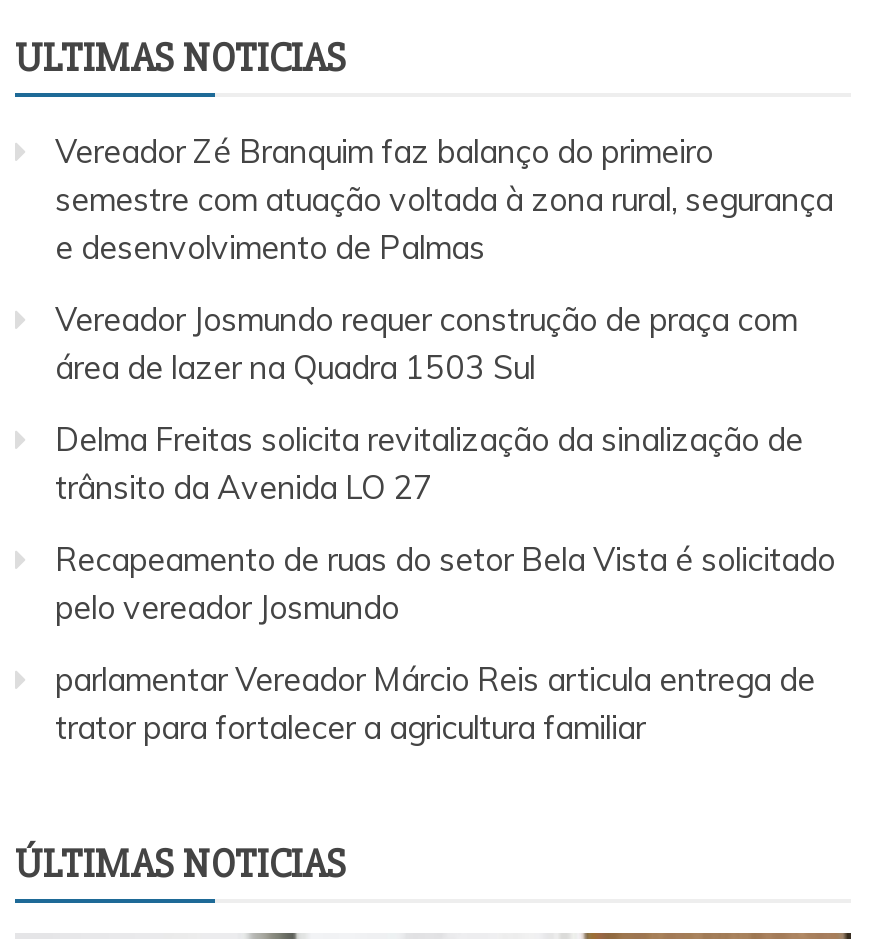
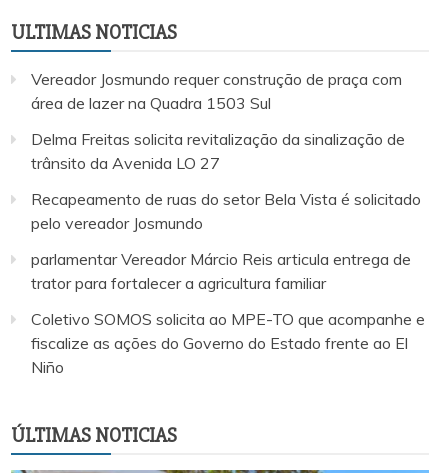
[55,132,833,268] Vereador Zé Branquim faz balanço do primeiro | semestre com atuação voltada à zona rural, segurança | e desenvolvimento de Palmas -> none
moved [55,300,835,748] -> [31,69,421,293]: Vereador Josmundo requer construção de praça com | área de lazer na Quadra 1503 Sul | Delma Freitas solicita revitalização da sinalização de | trânsito da Avenida LO 27 | Recapeamento de ruas do setor Bela Vista é solicitado | pelo vereador Josmundo | parlamentar Vereador Márcio Reis articula entrega de | trator para fortalecer a agricultura familiar
none -> [31,309,425,377] Coletivo SOMOS solicita ao MPE-TO que acompanhe e | fiscalize as ações do Governo do Estado frente ao El | Niño

